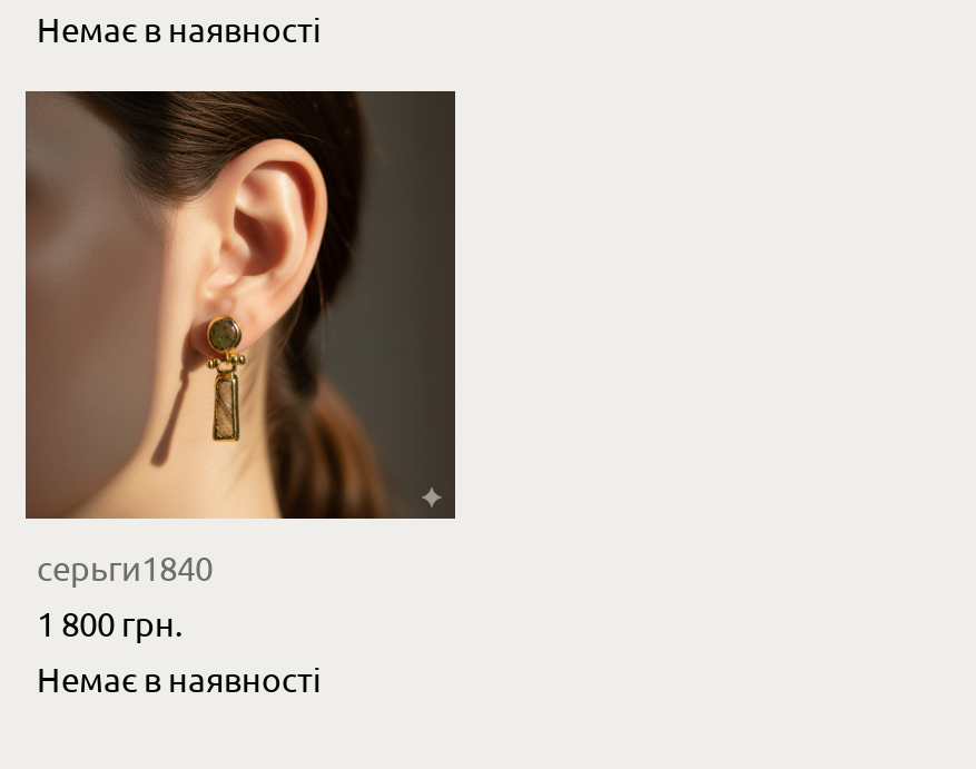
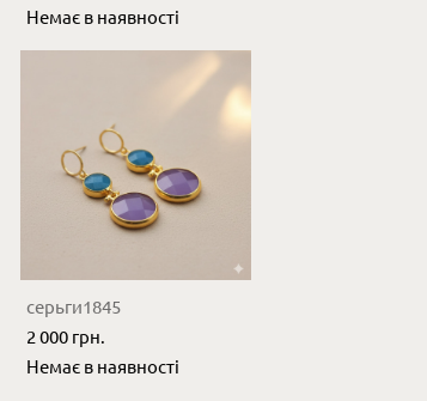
[26,89,457,588] [image] | серьги1840 -> [20,50,251,317] [image] | серьги1845
[37,605,184,643] 1 800 грн. -> [26,327,105,347] 2 000 грн.

